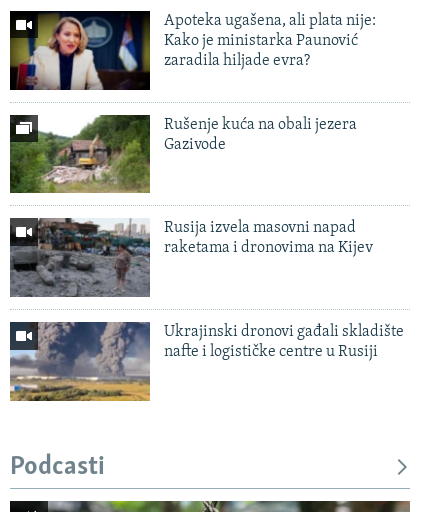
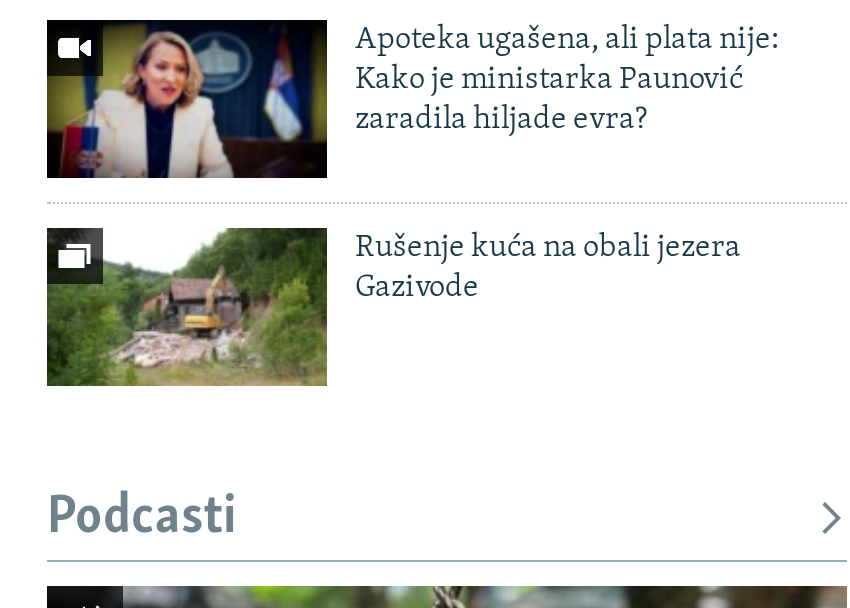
[9,218,373,297] [image] | Rusija izvela masovni napad | raketama i dronovima na Kijev -> none
[9,321,404,402] [image] | Ukrajinski dronovi gađali skladište | nafte i logističke centre u Rusiji -> none

